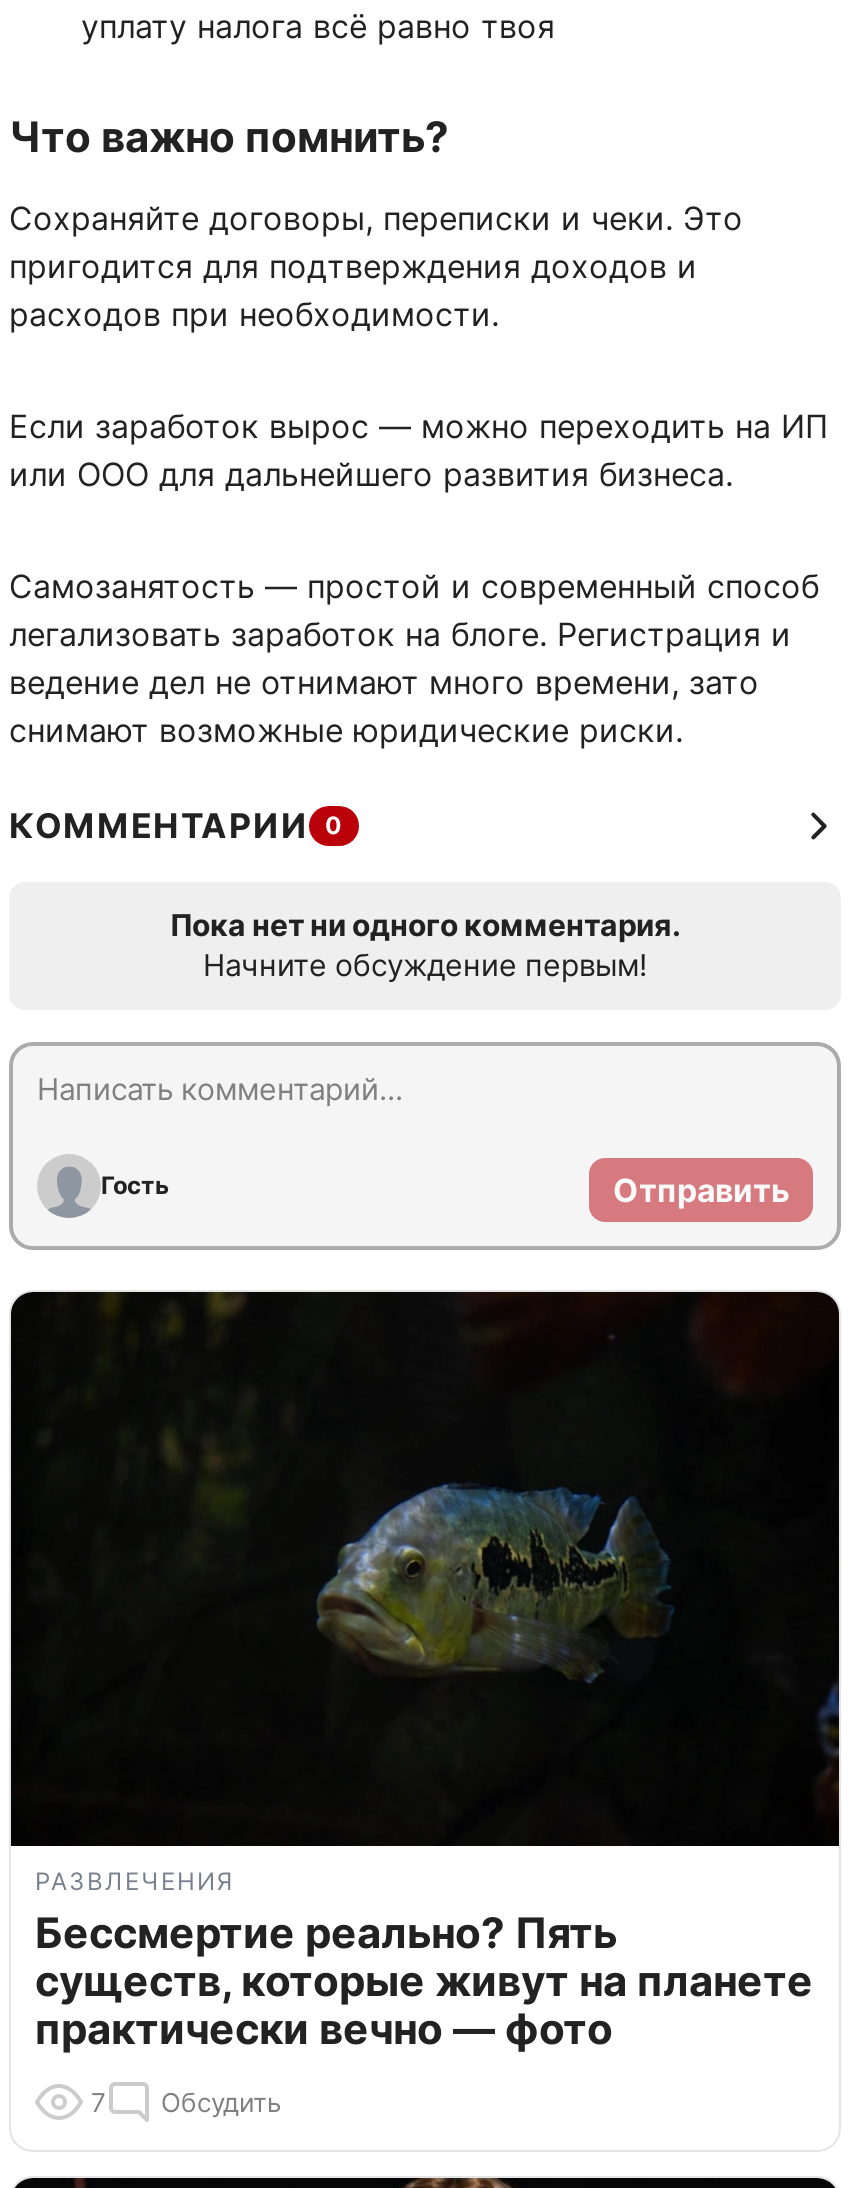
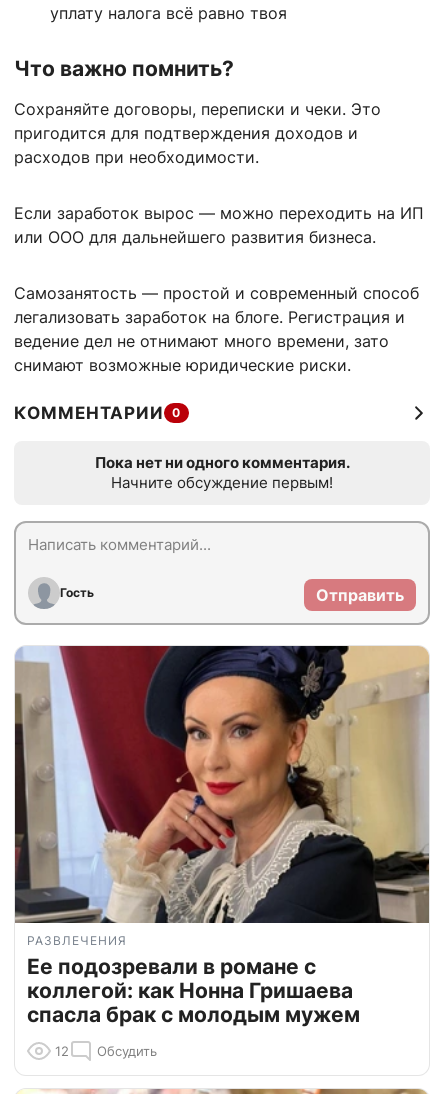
[9,1290,841,2054] [image] | Бессмертие реально? Пять | существ, которые живут на планете | практически вечно — фото -> [14,645,430,1027] [image] | Ее подозревали в романе с | коллегой: как Нонна Гришаева | спасла брак с молодым мужем
[91,2086,281,2118] 7 Обсудить -> [55,1043,157,1059] 12 Обсудить

